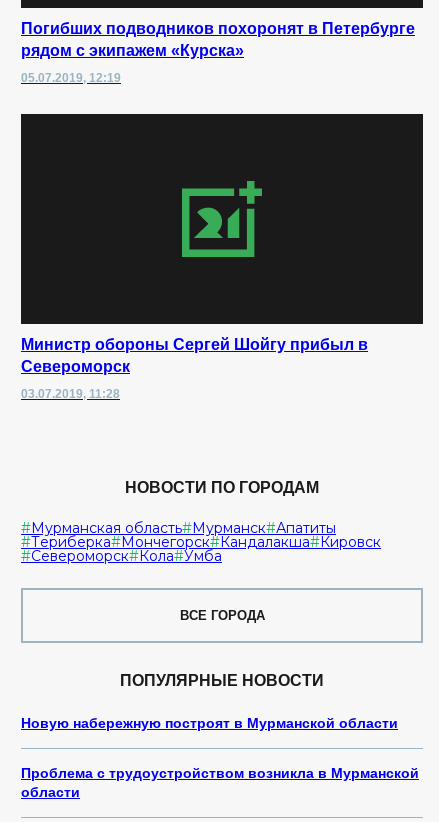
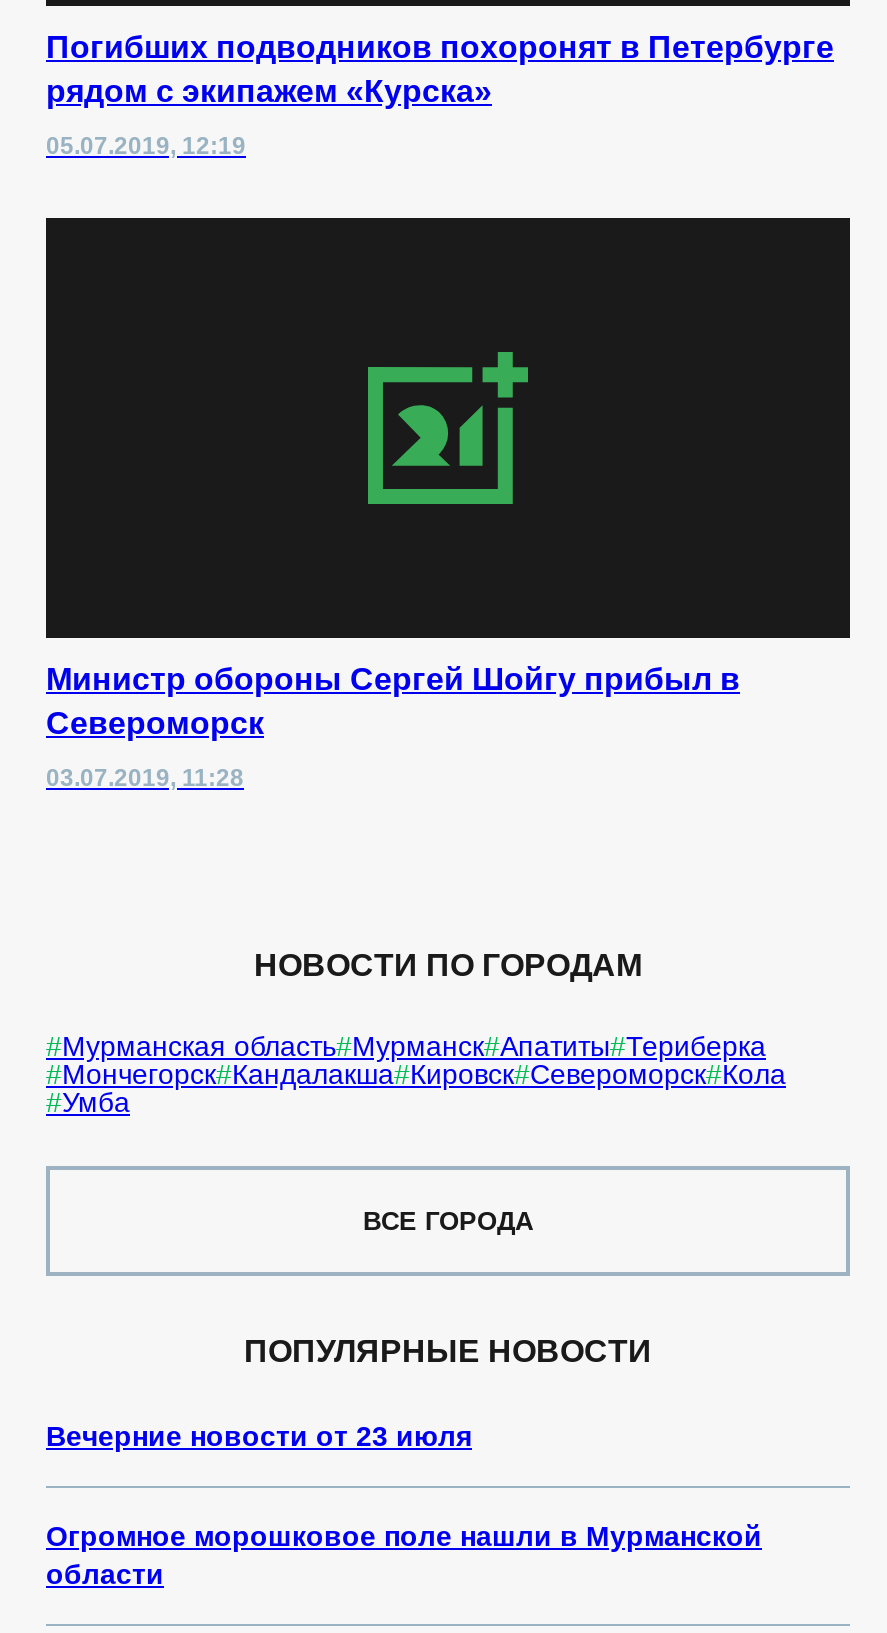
[21,715,398,731] Новую набережную построят в Мурманской области -> [46,1420,472,1452] Вечерние новости от 23 июля
[21,765,419,781] Проблема с трудоустройством возникла в Мурманской -> [46,1520,762,1552] Огромное морошковое поле нашли в Мурманской

